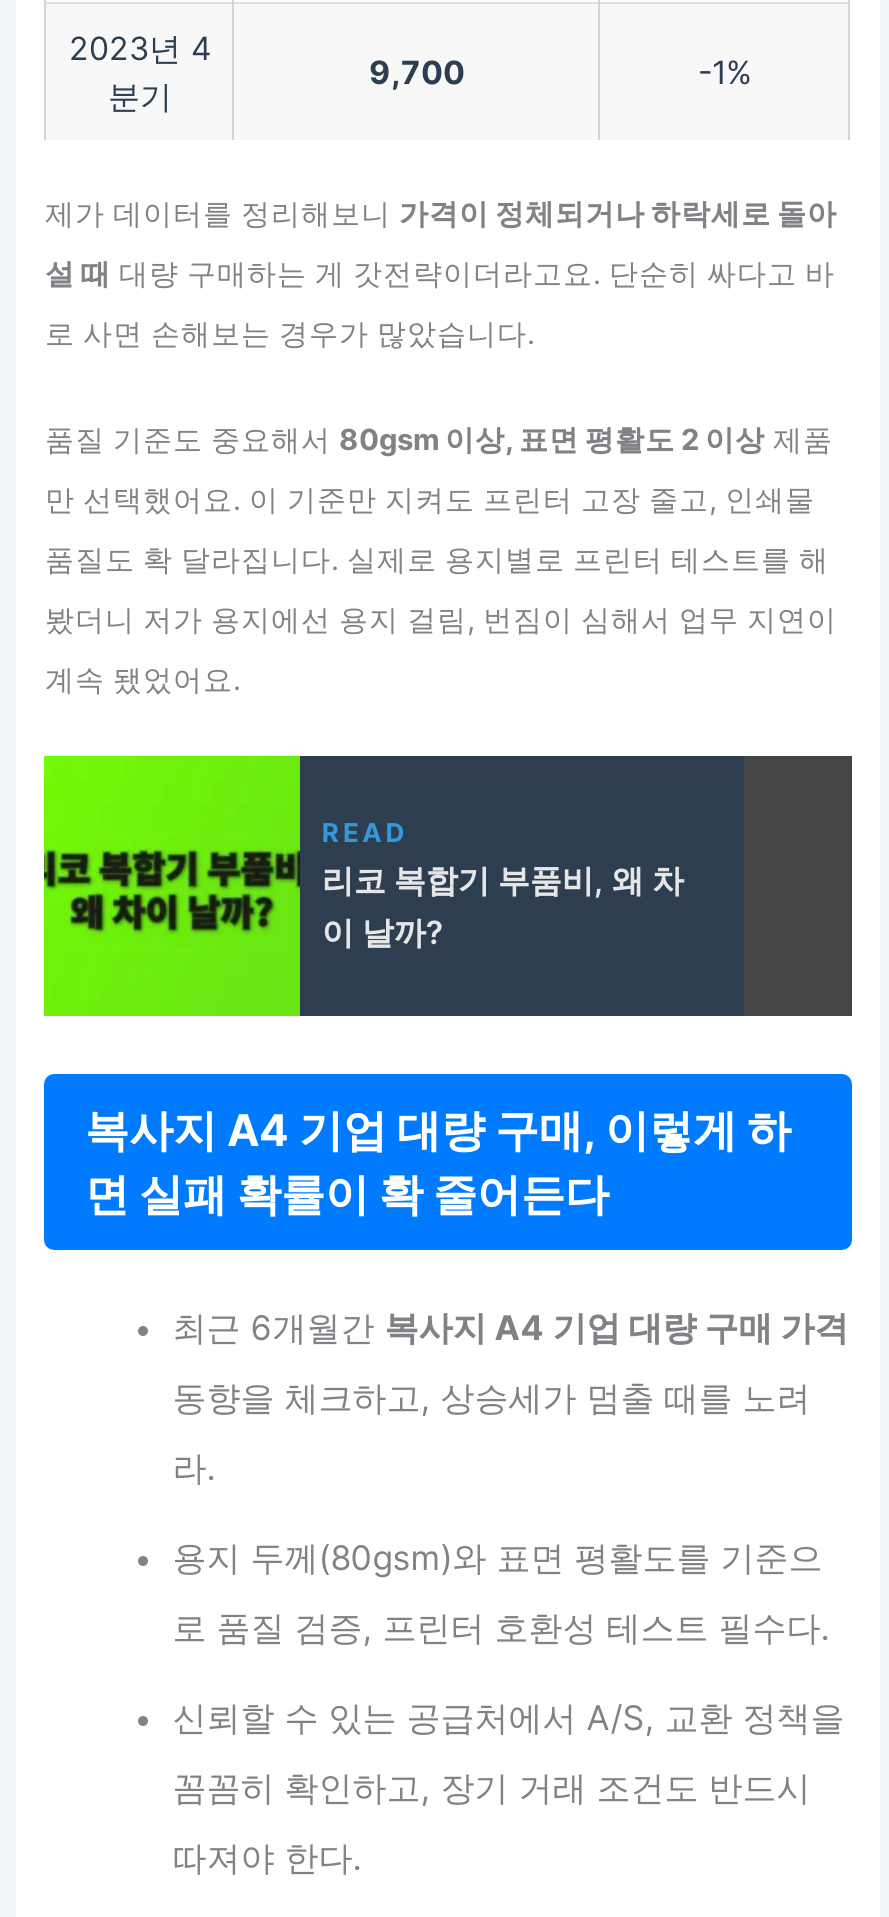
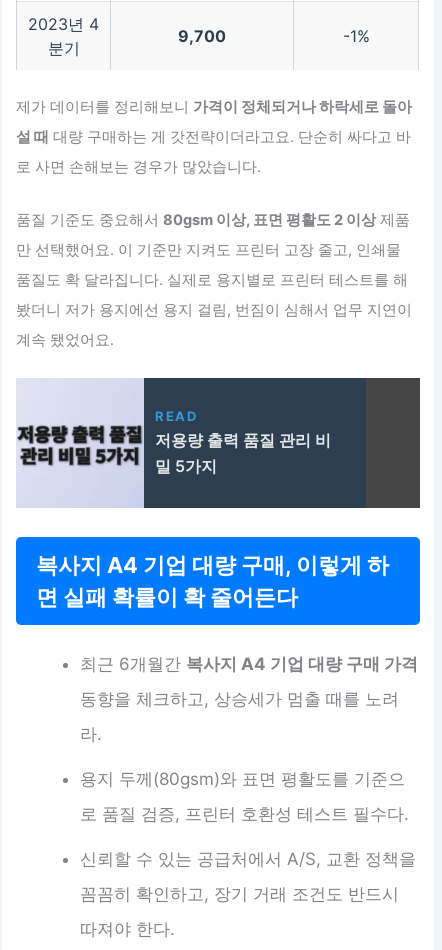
[42,754,684,1018] [image] | 리코 복합기 부품비, 왜 차 | 이 날까? -> [16,378,331,508] [image] | 저용량 출력 품질 관리 비 | 밀 5가지

